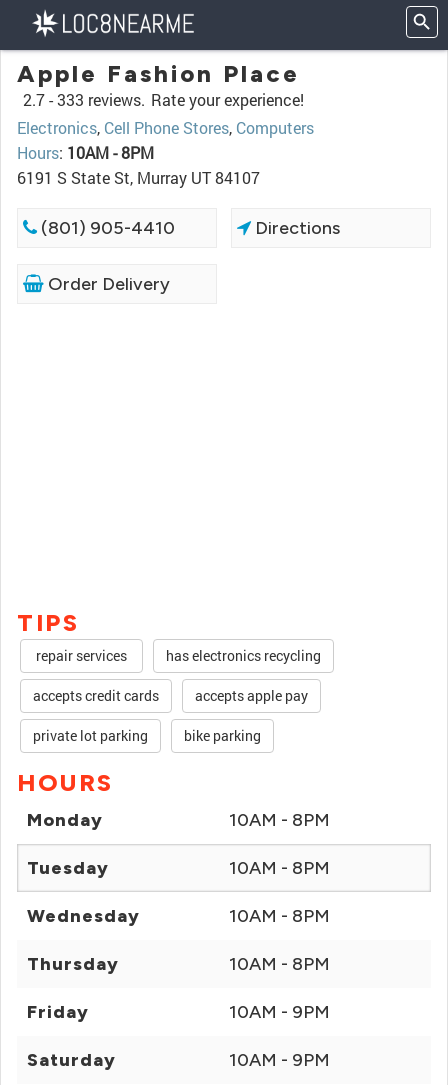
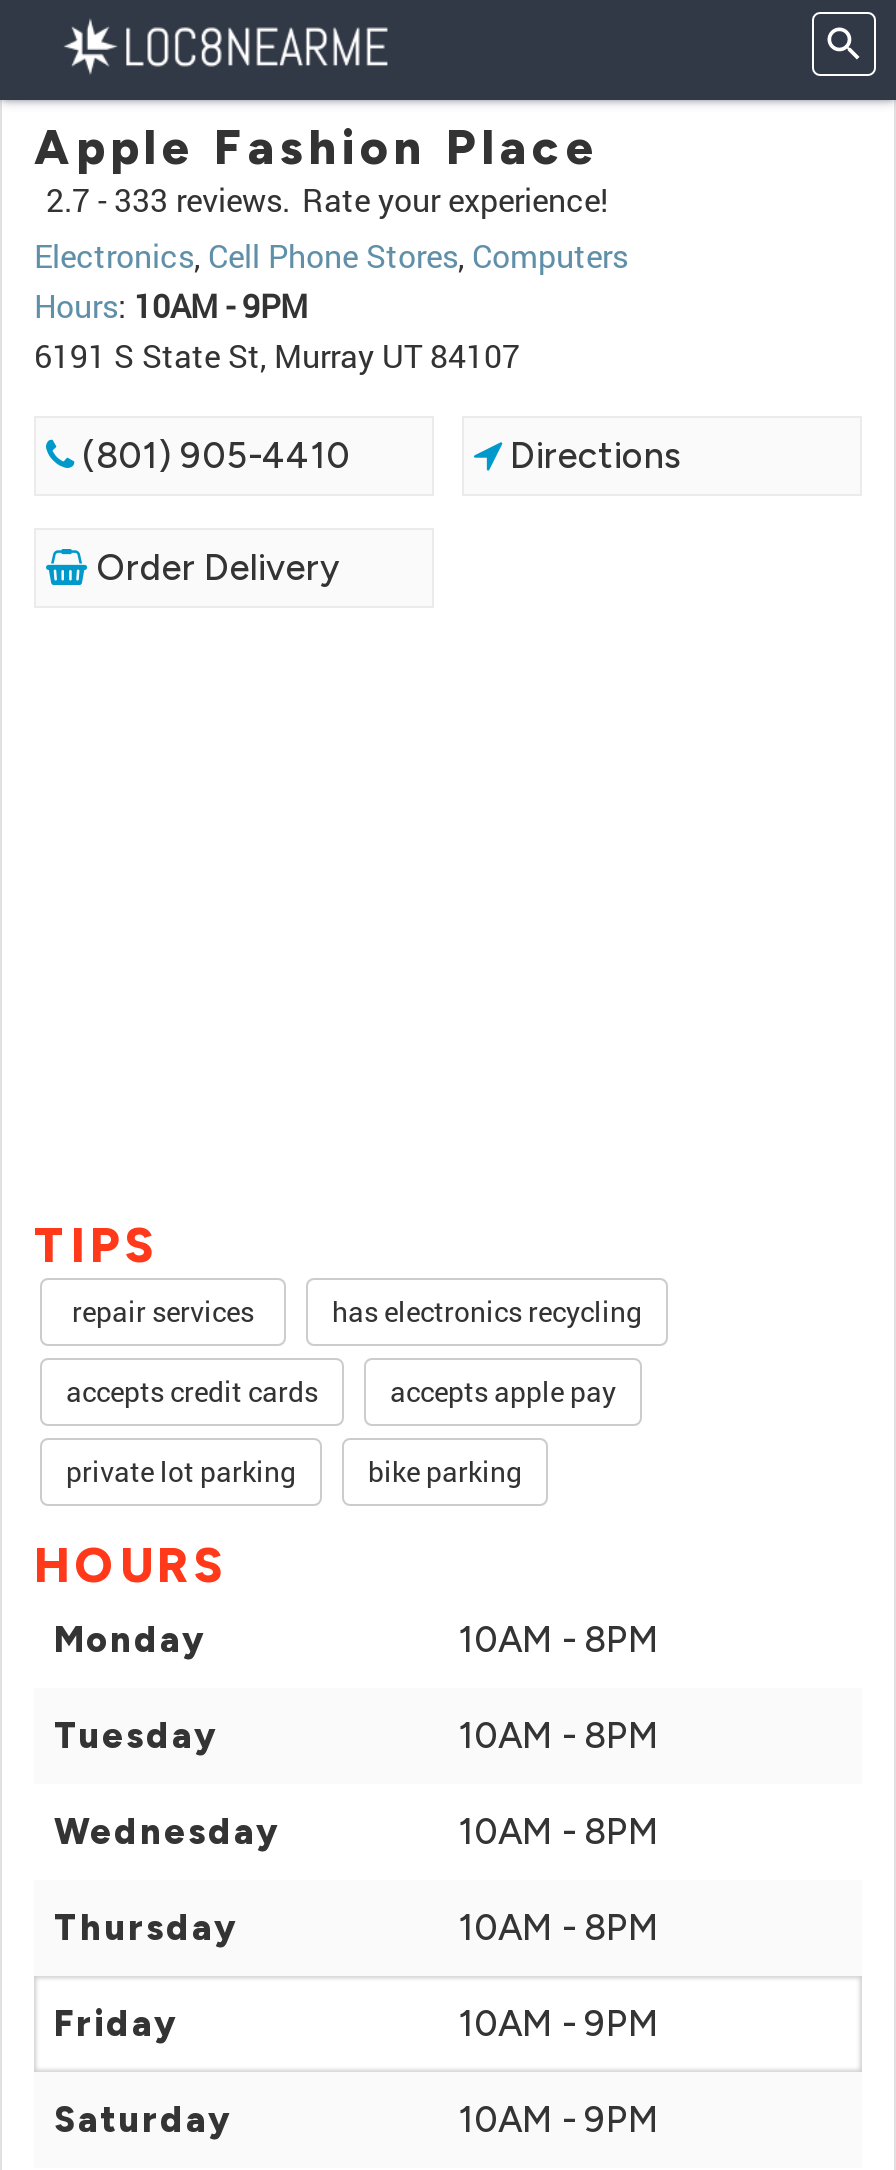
[17,142,154,163] Hours: 10AM - 8PM -> [34,284,308,326] Hours: 10AM - 9PM

